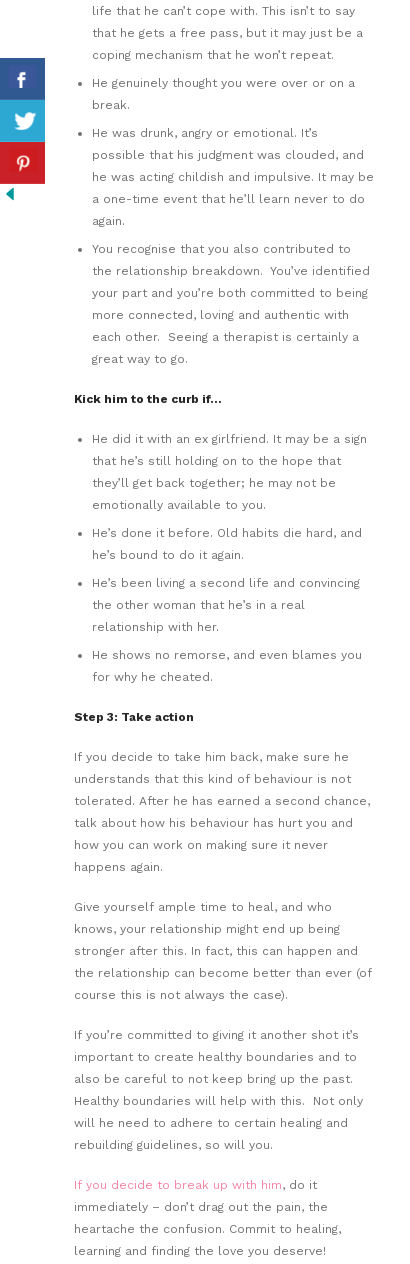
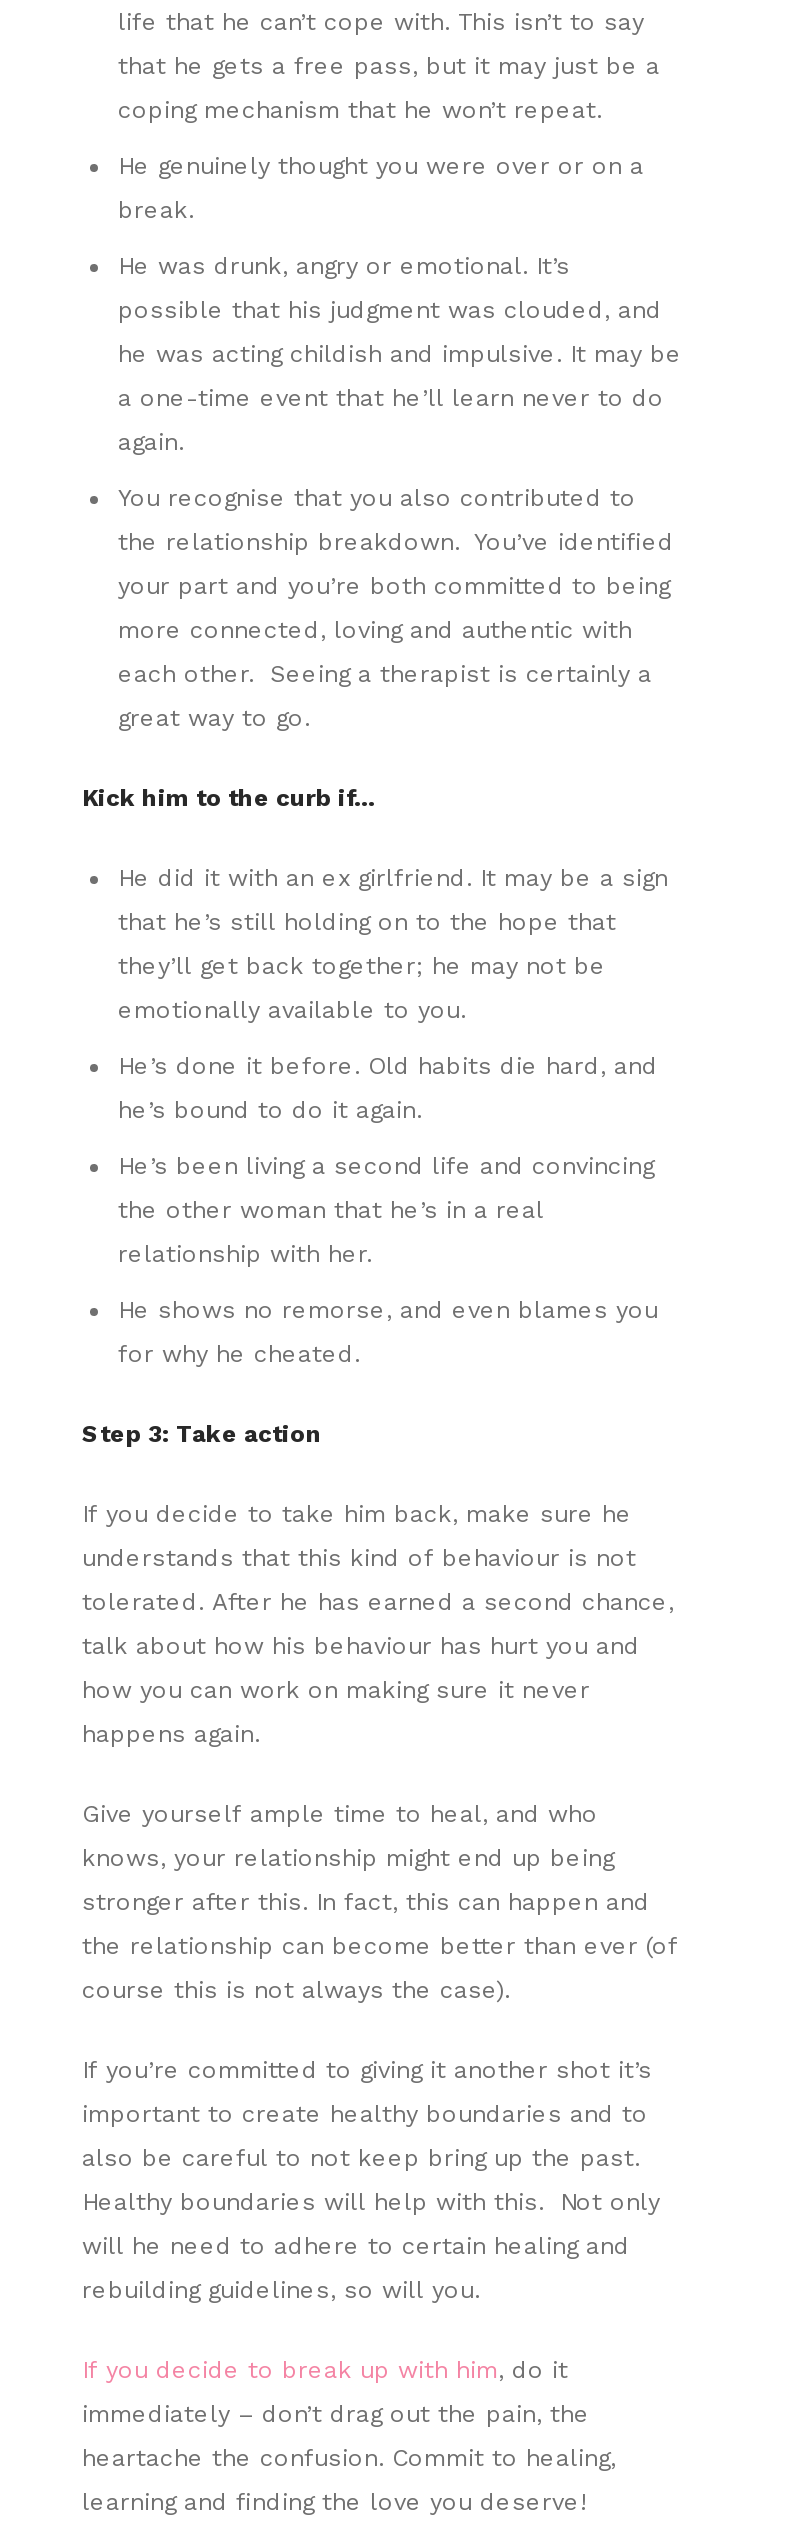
[3,57,46,201] [image] -> none

